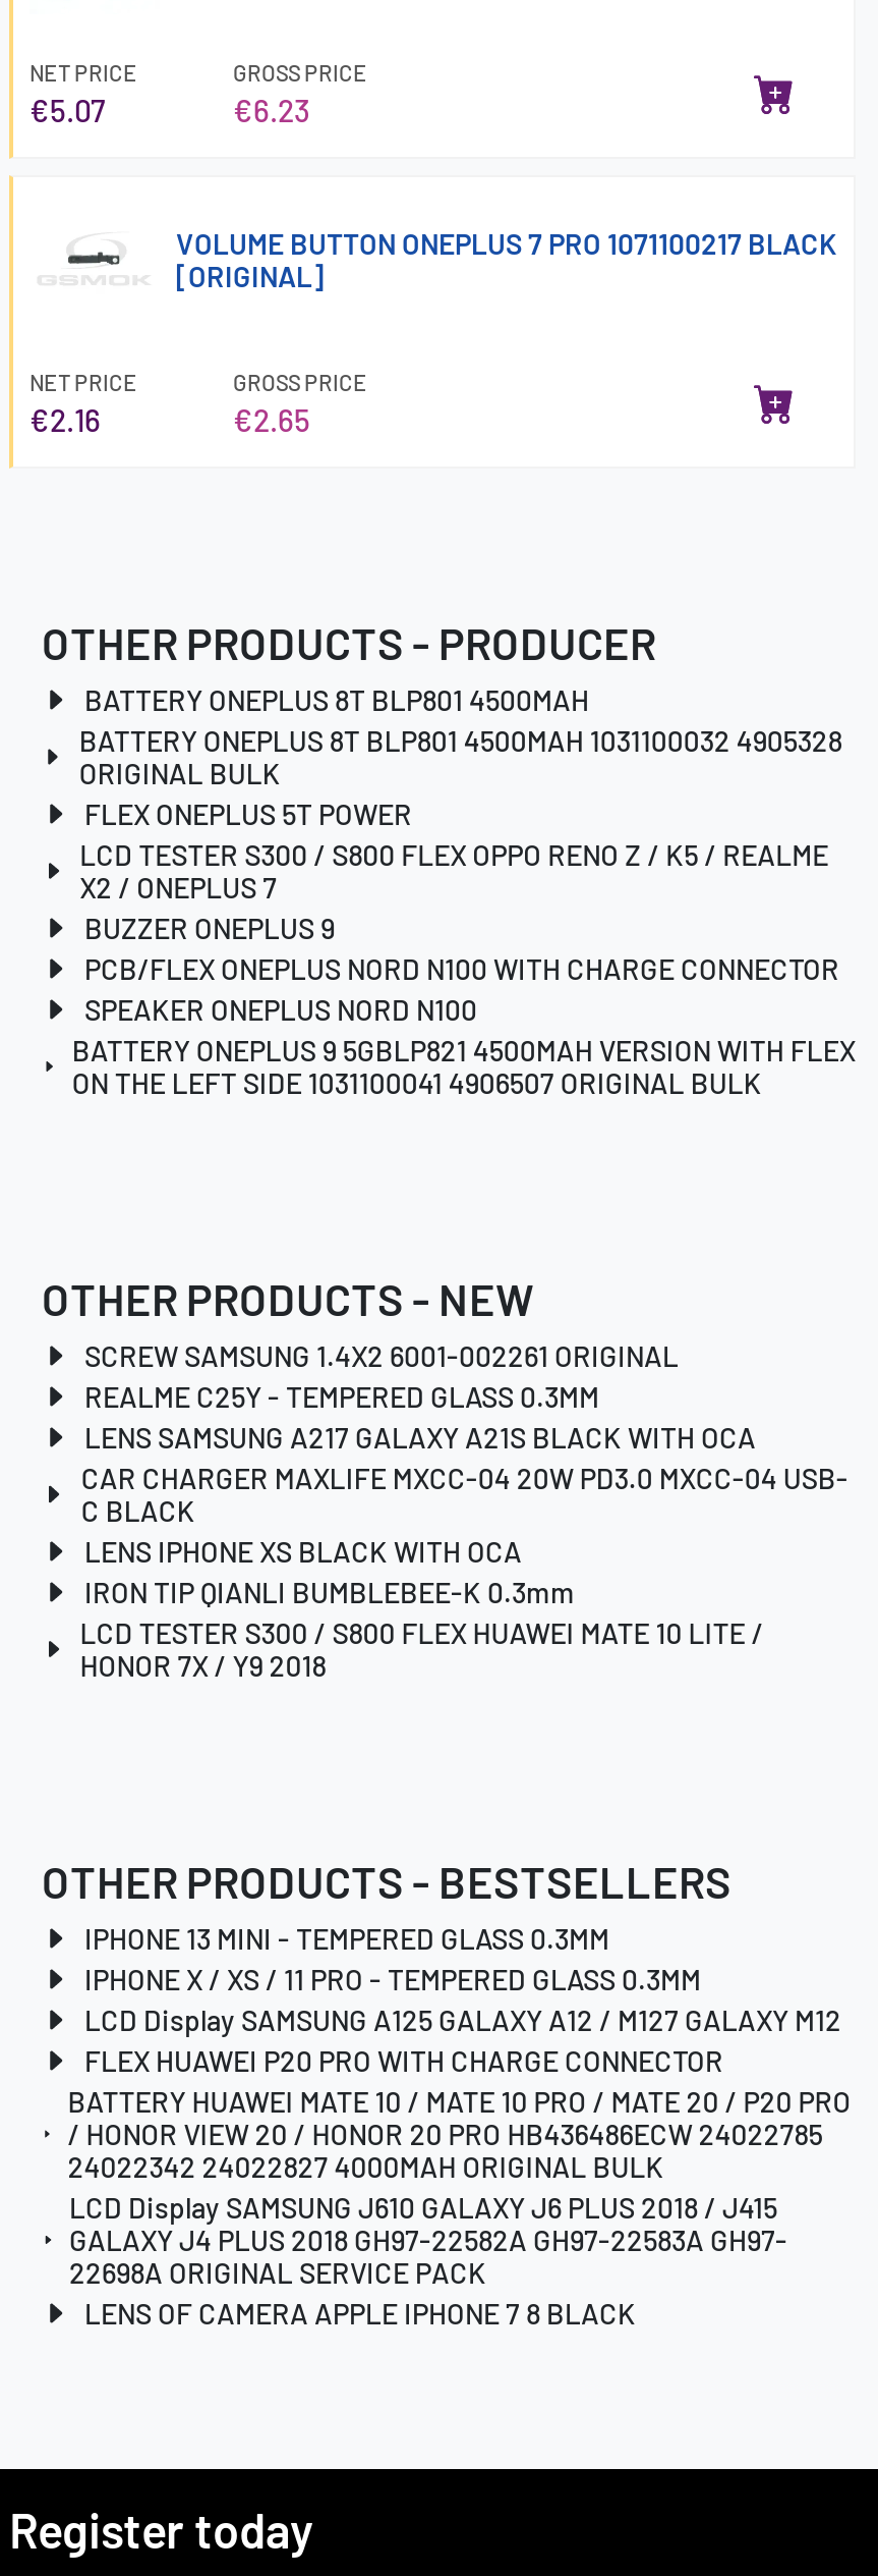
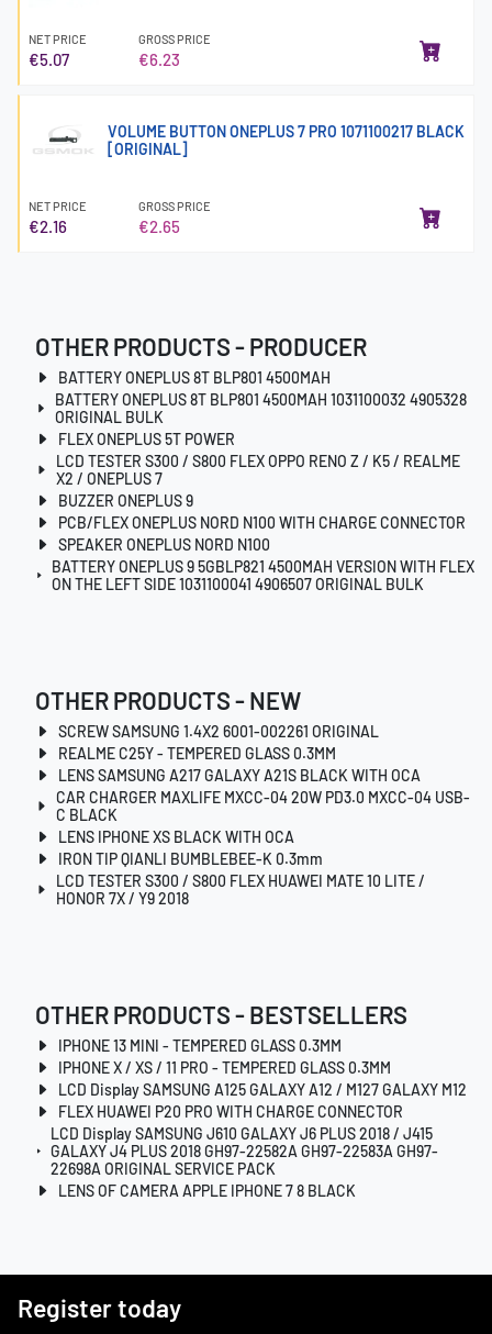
[68,2084,851,2184] BATTERY HUAWEI MATE 10 / MATE 10 PRO / MATE 20 / P20 PRO | / HONOR VIEW 20 / HONOR 20 PRO HB436486ECW 24022785 | 24022342 24022827 4000MAH ORIGINAL BULK -> none

